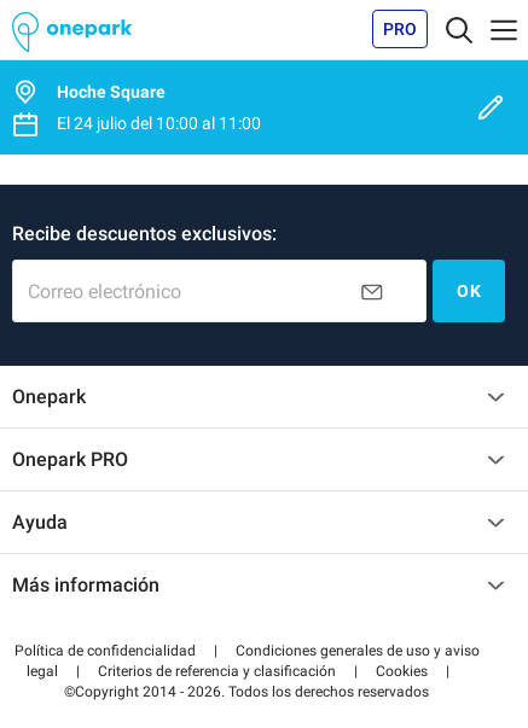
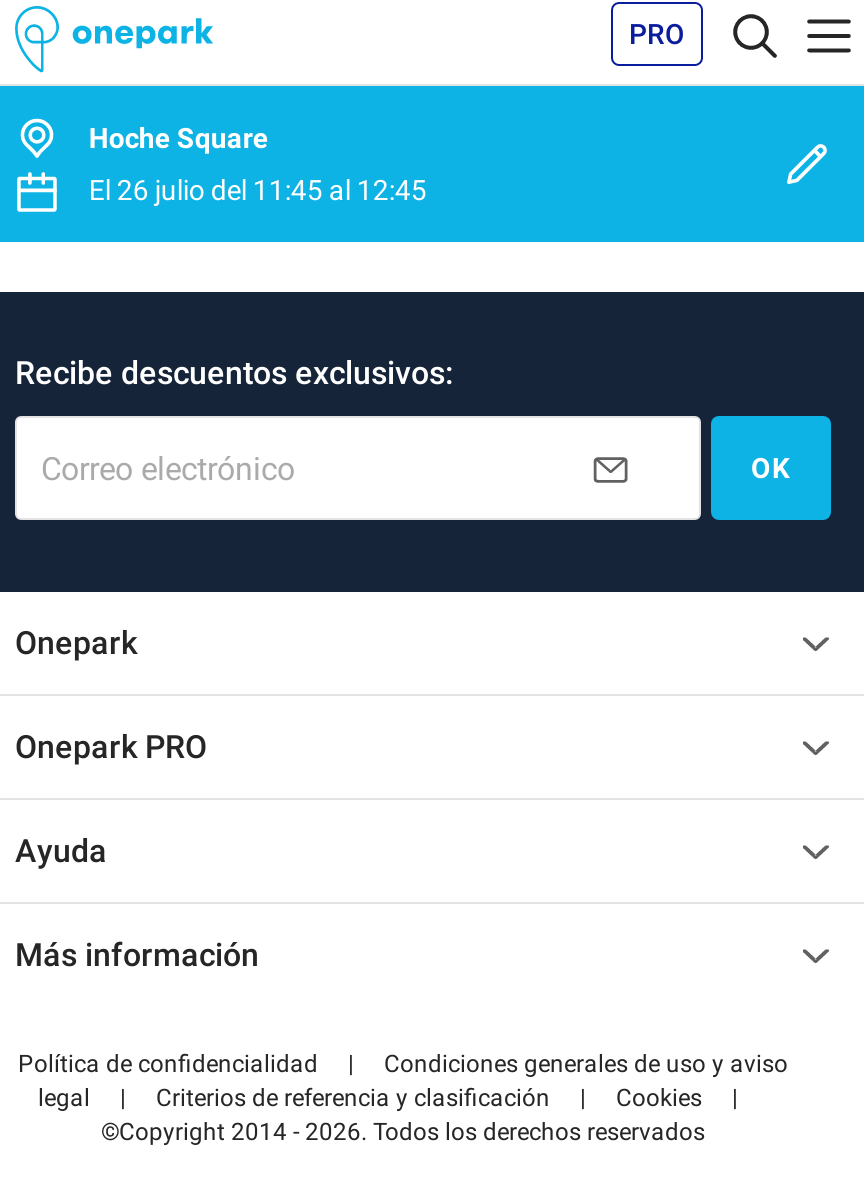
[57,113,261,133] El 24 julio del 10:00 al 11:00 -> [89,174,427,206] El 26 julio del 11:45 al 12:45

